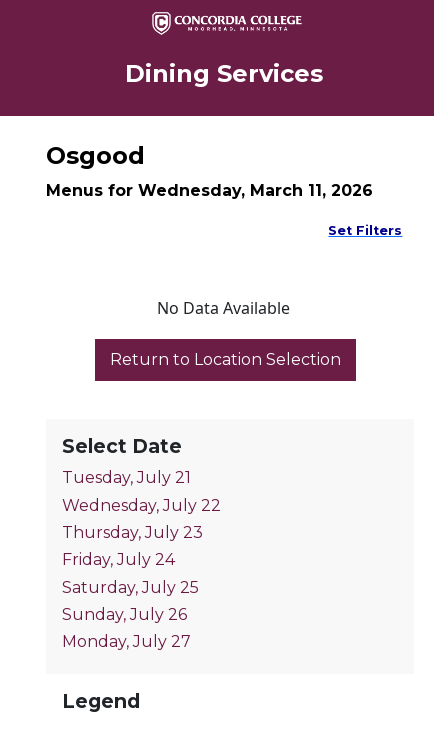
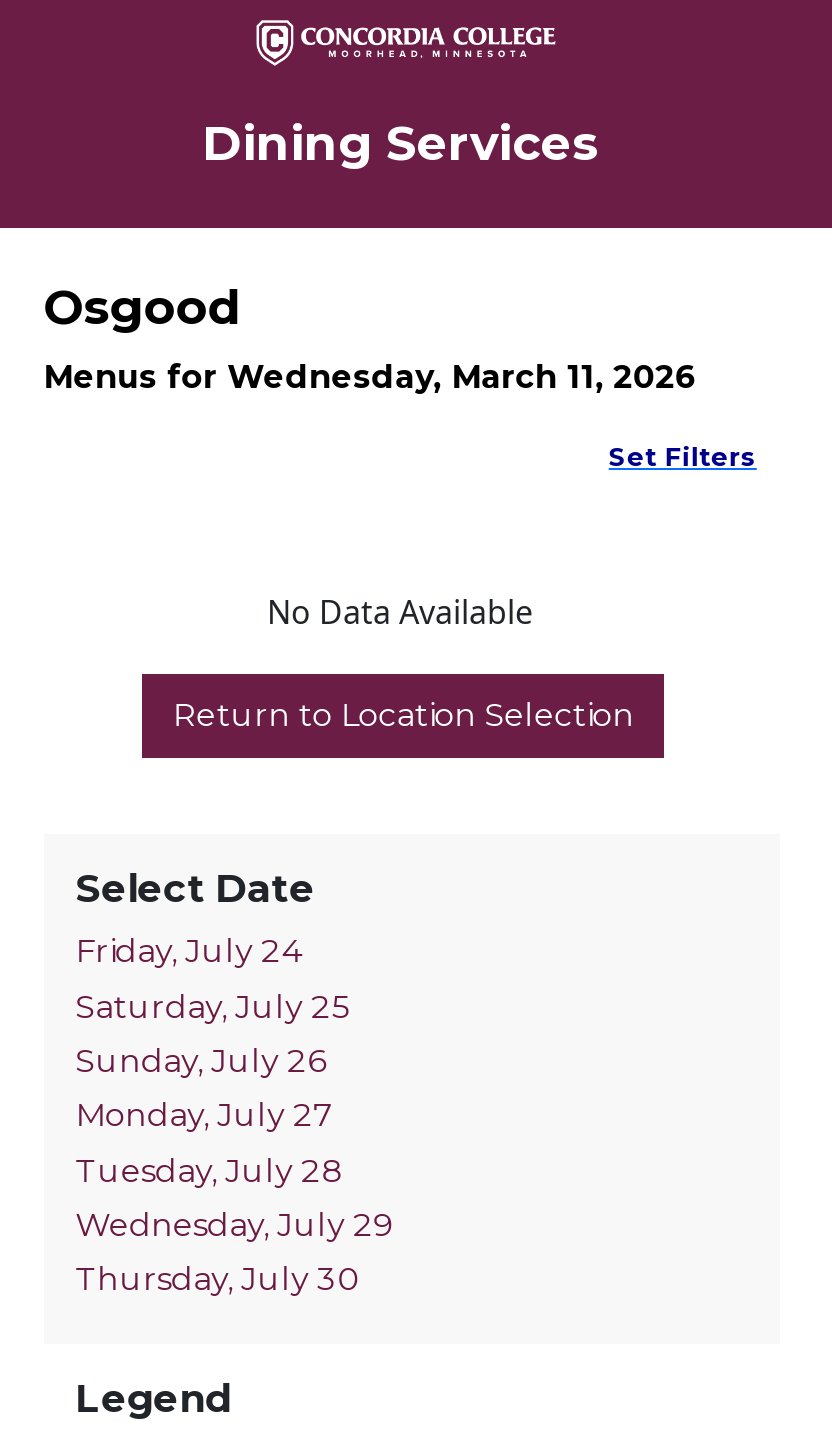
[62,468,221,542] Tuesday, July 21 | Wednesday, July 22 | Thursday, July 23 -> none
moved [62,550,199,651] -> [75,933,349,1135]: Friday, July 24 | Saturday, July 25 | Sunday, July 26 | Monday, July 27
none -> [75,1152,393,1299] Tuesday, July 28 | Wednesday, July 29 | Thursday, July 30

